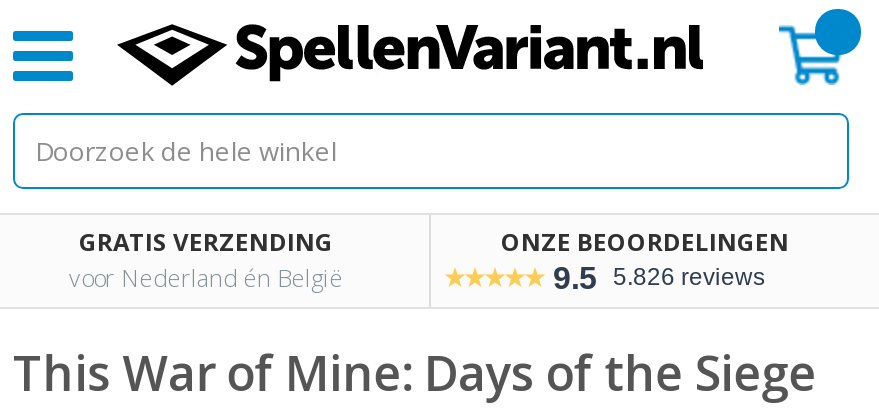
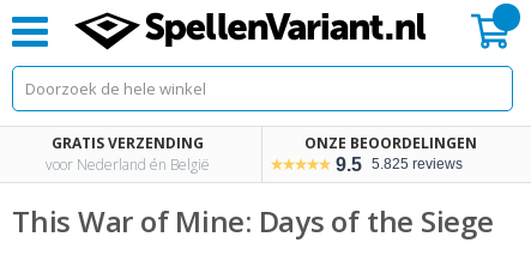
[553,261,765,295] 9.5 5.826 reviews -> [336,154,463,175] 9.5 5.825 reviews

